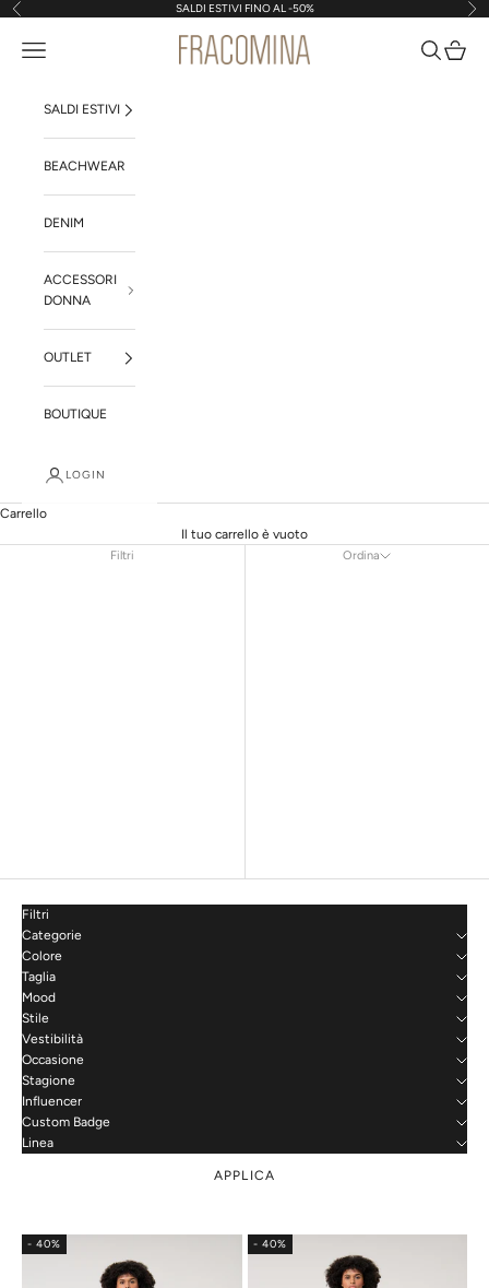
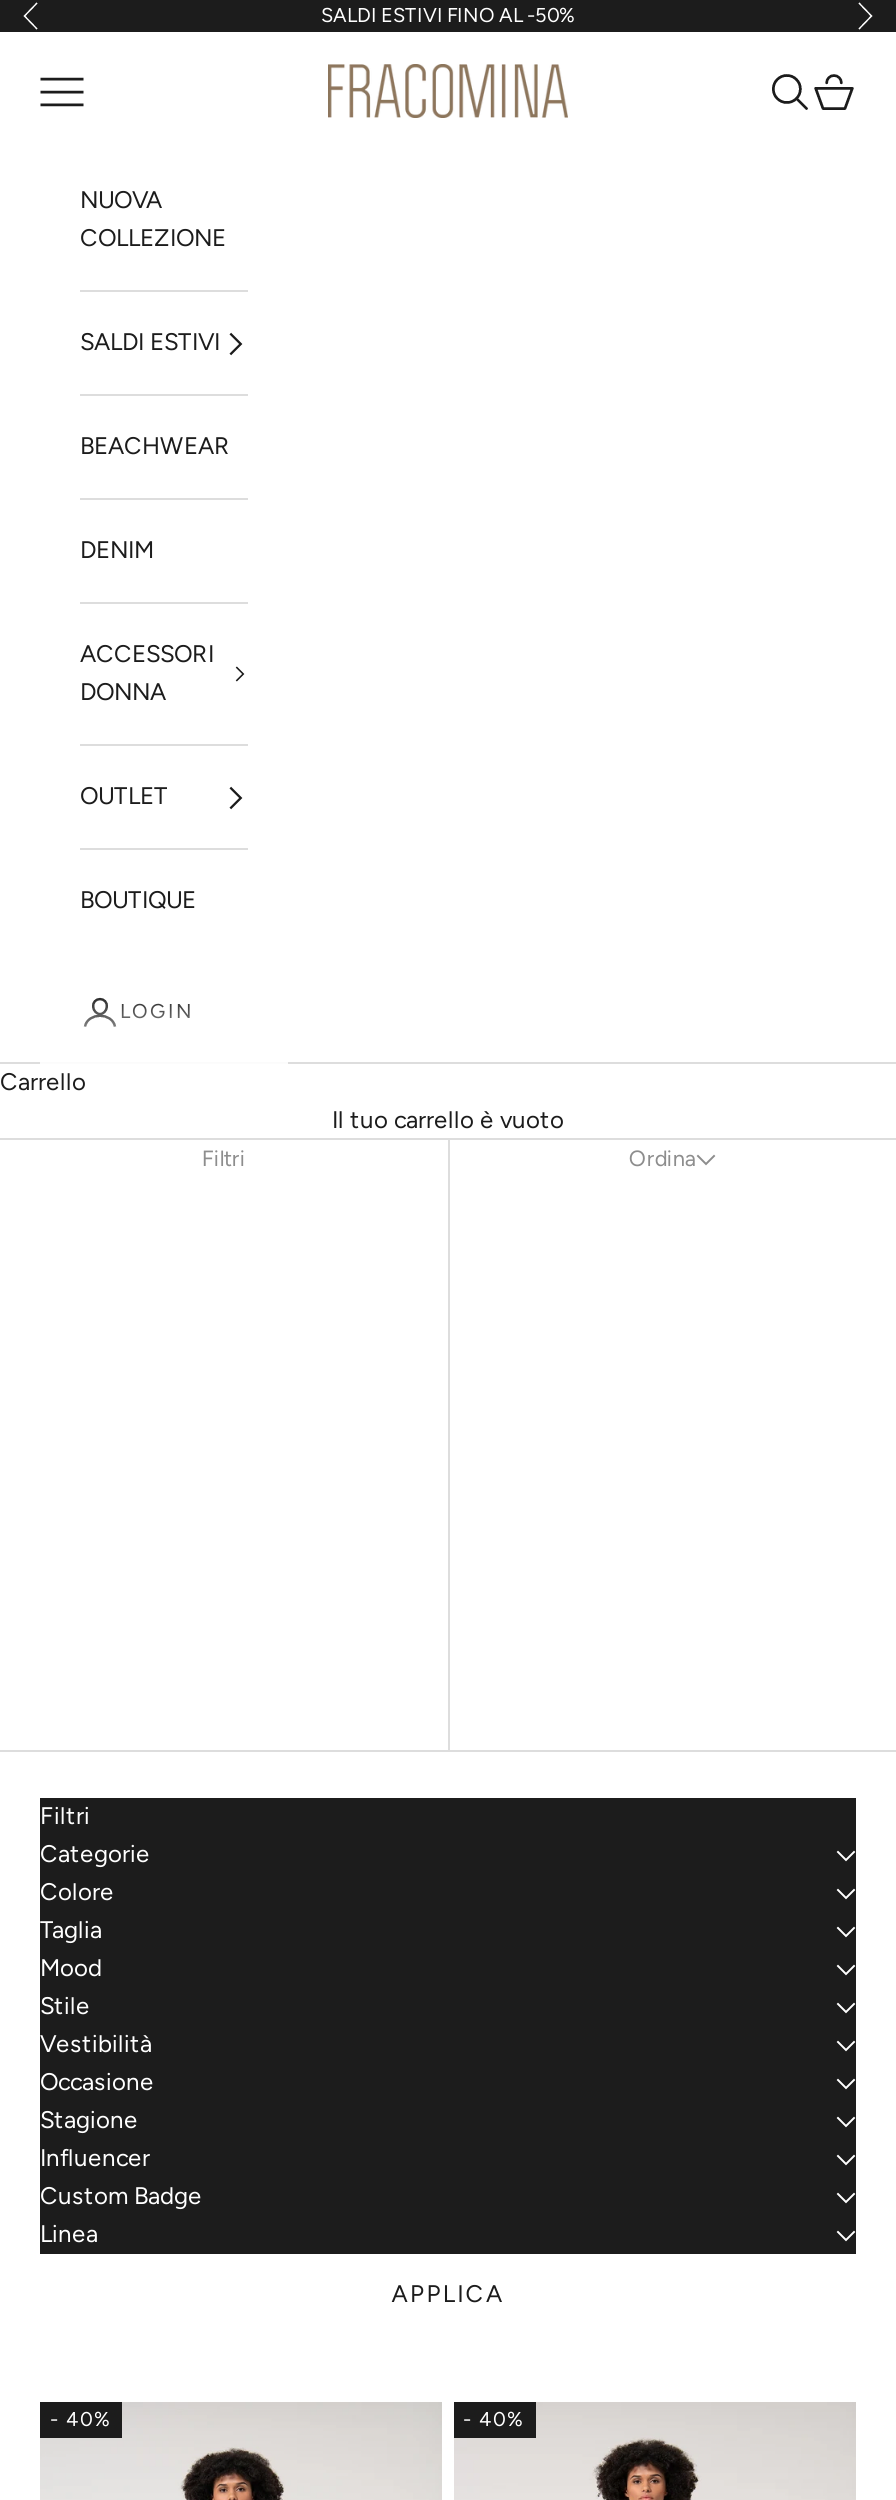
none -> [80,186,226,252] NUOVA | COLLEZIONE

